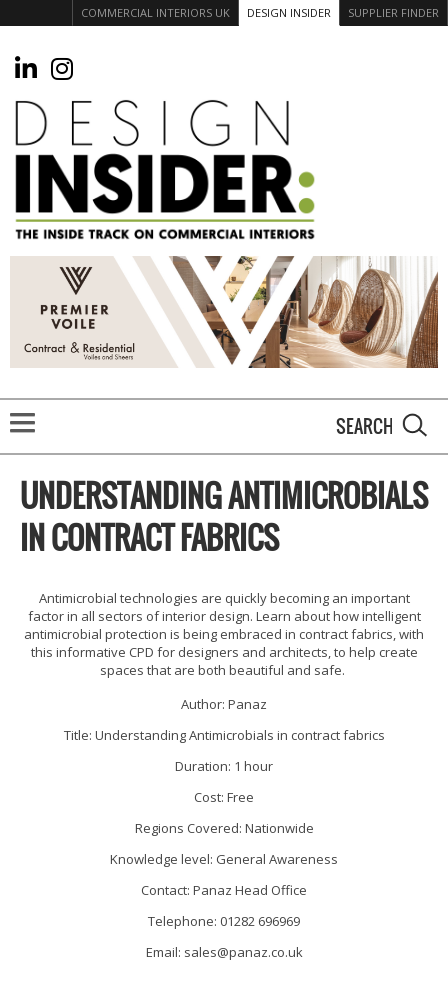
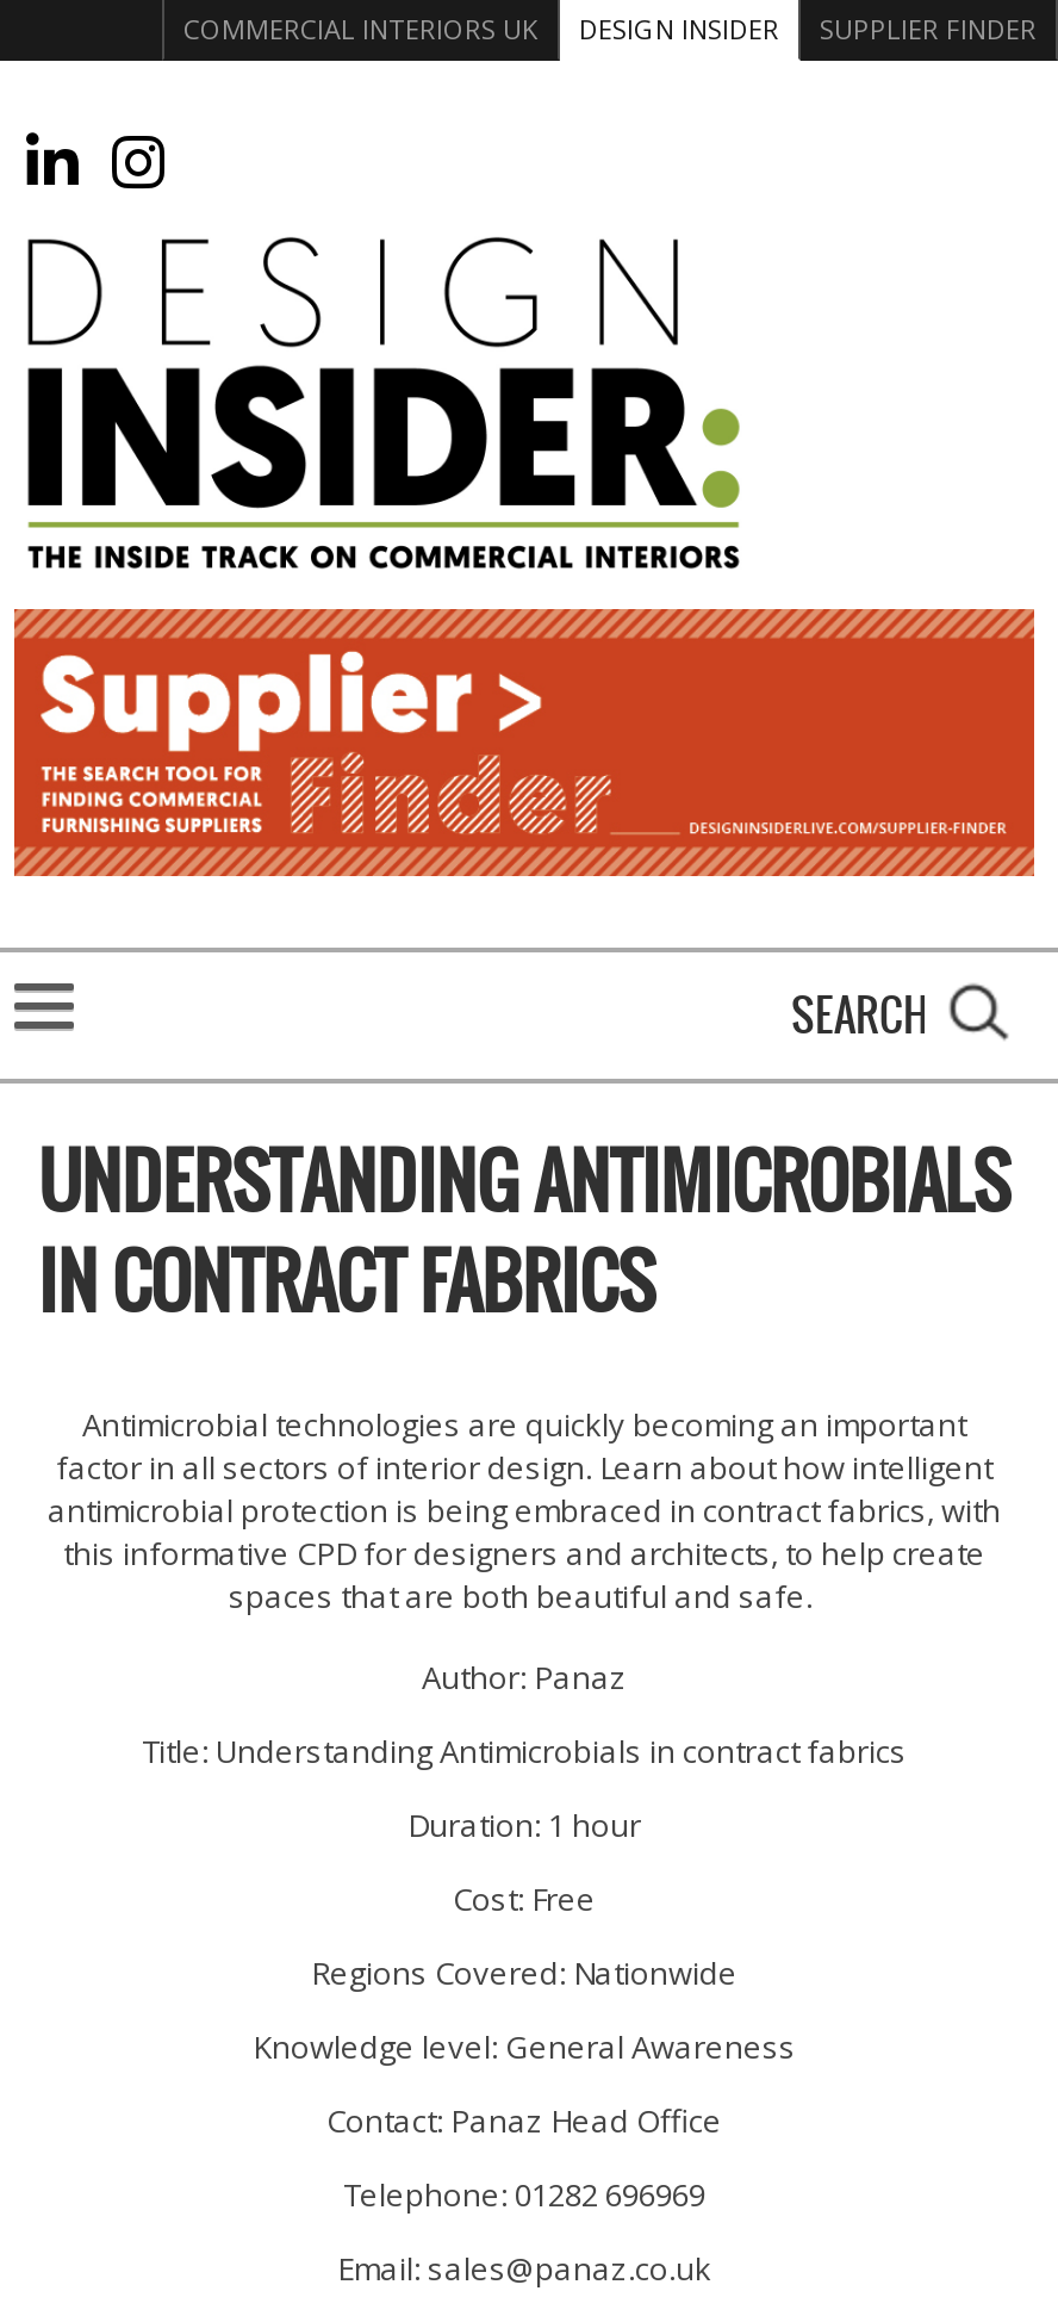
[10,255,439,369] [image] -> [12,607,1037,878] [image]

